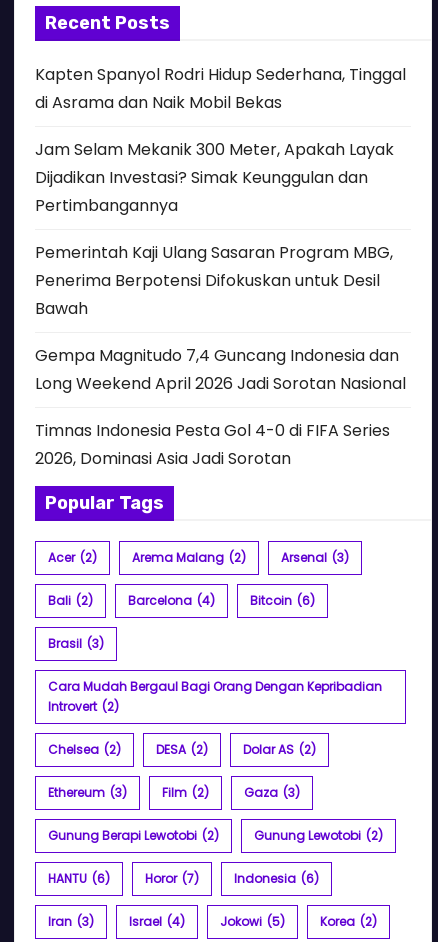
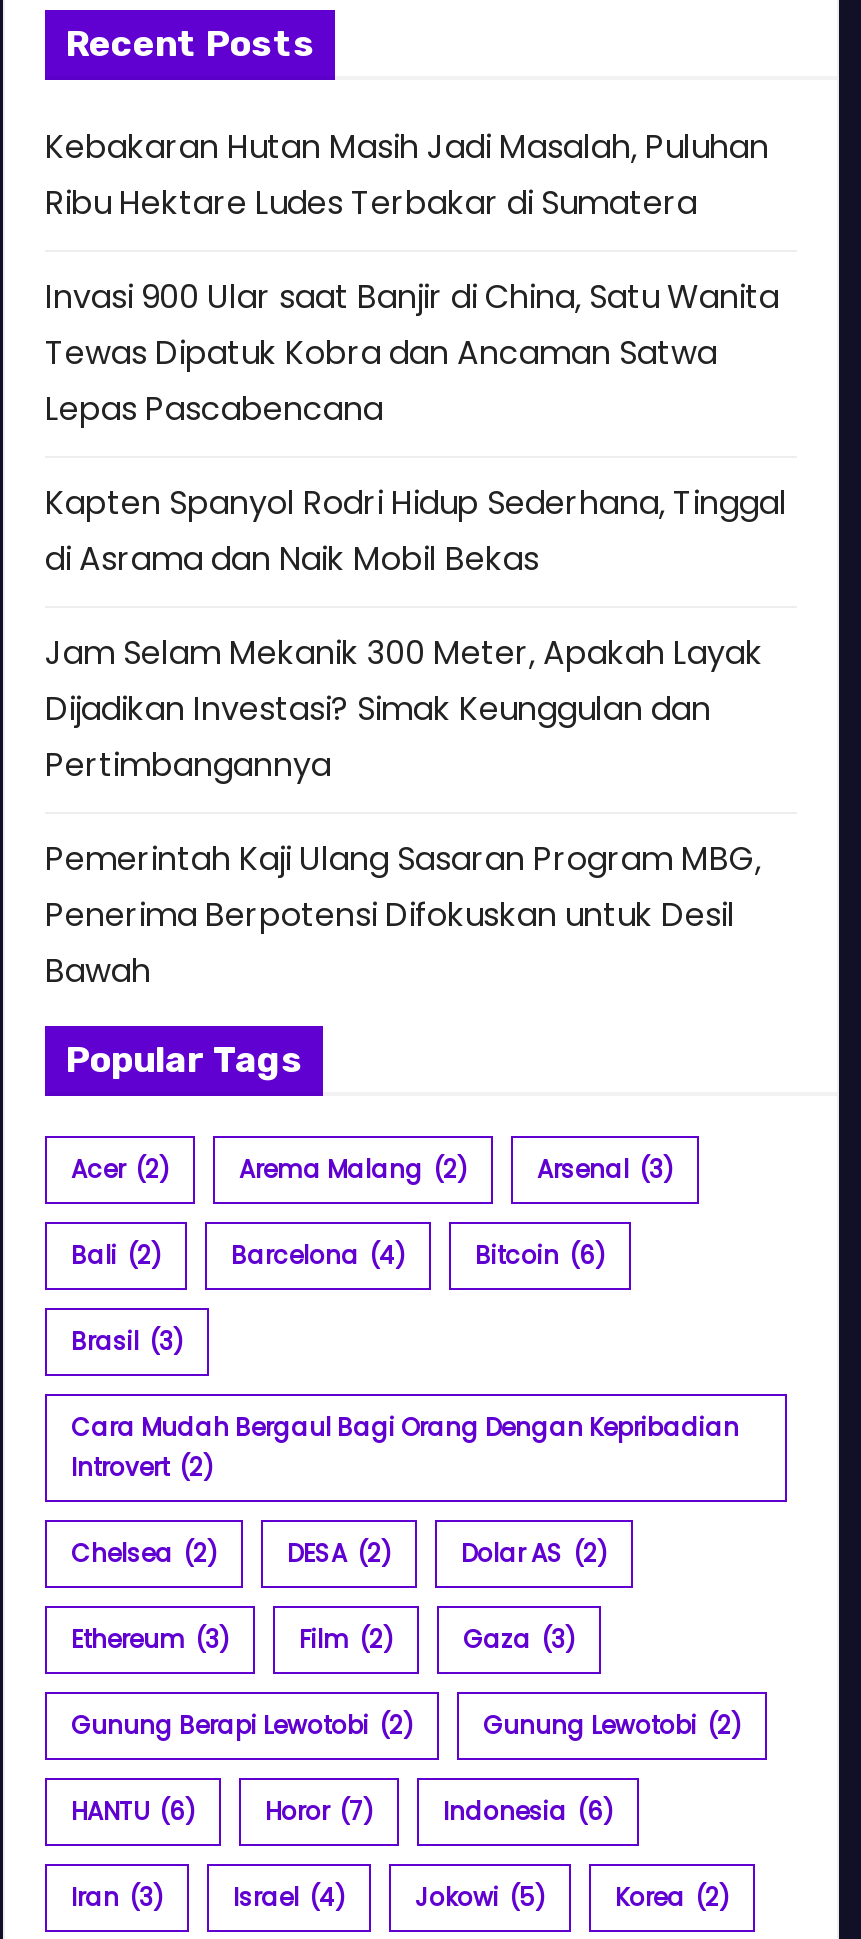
none -> [45,124,779,432] Kebakaran Hutan Masih Jadi Masalah, Puluhan | Ribu Hektare Ludes Terbakar di Sumatera | Invasi 900 Ular saat Banjir di China, Satu Wanita | Tewas Dipatuk Kobra dan Ancaman Satwa | Lepas Pascabencana
moved [35,63,406,320] -> [45,480,787,994]: Kapten Spanyol Rodri Hidup Sederhana, Tinggal | di Asrama dan Naik Mobil Bekas | Jam Selam Mekanik 300 Meter, Apakah Layak | Dijadikan Investasi? Simak Keunggulan dan | Pertimbangannya | Pemerintah Kaji Ulang Sasaran Program MBG, | Penerima Berpotensi Difokuskan untuk Desil | Bawah
[35,344,406,470] Gempa Magnitudo 7,4 Guncang Indonesia dan | Long Weekend April 2026 Jadi Sorotan Nasional | Timnas Indonesia Pesta Gol 4-0 di FIFA Series | 2026, Dominasi Asia Jadi Sorotan -> none

